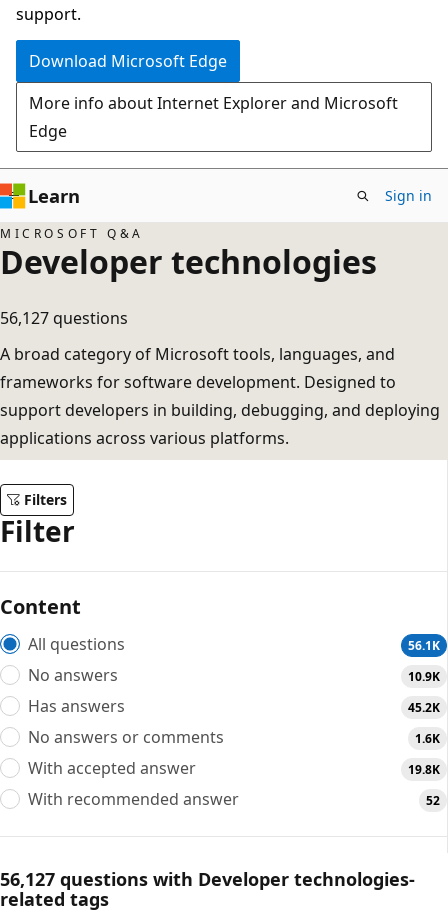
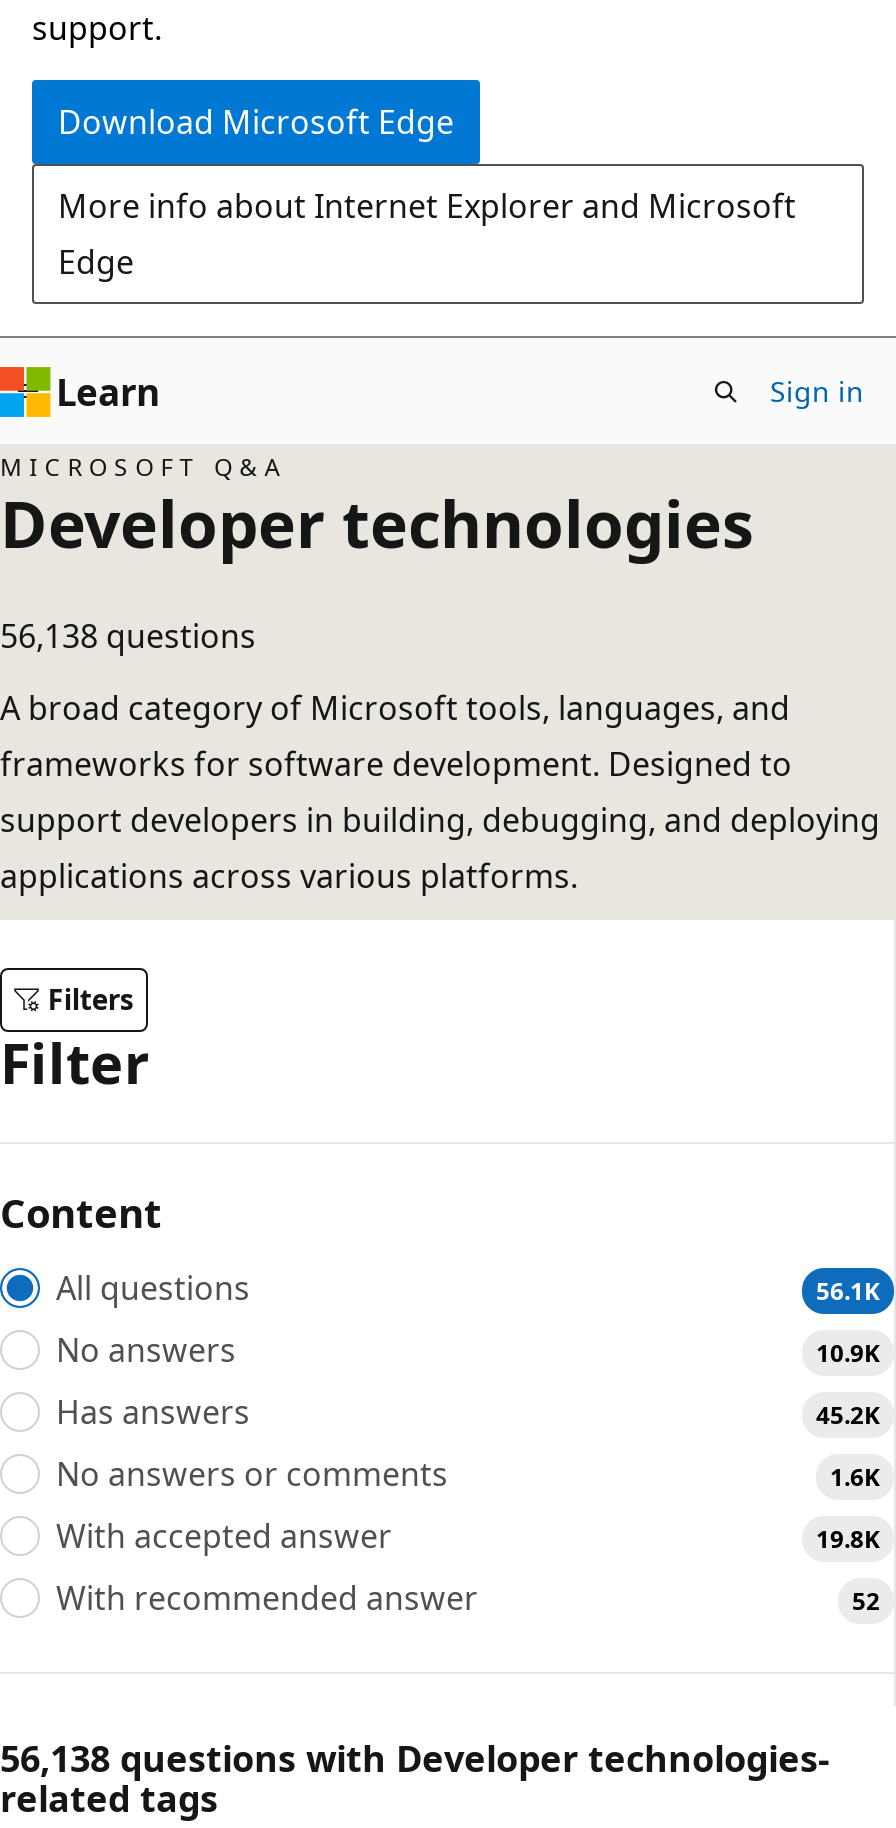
[0,307,128,329] 56,127 questions -> [0,614,256,658] 56,138 questions
[0,866,415,890] 56,127 questions with Developer technologies- -> [0,1733,830,1781] 56,138 questions with Developer technologies-

